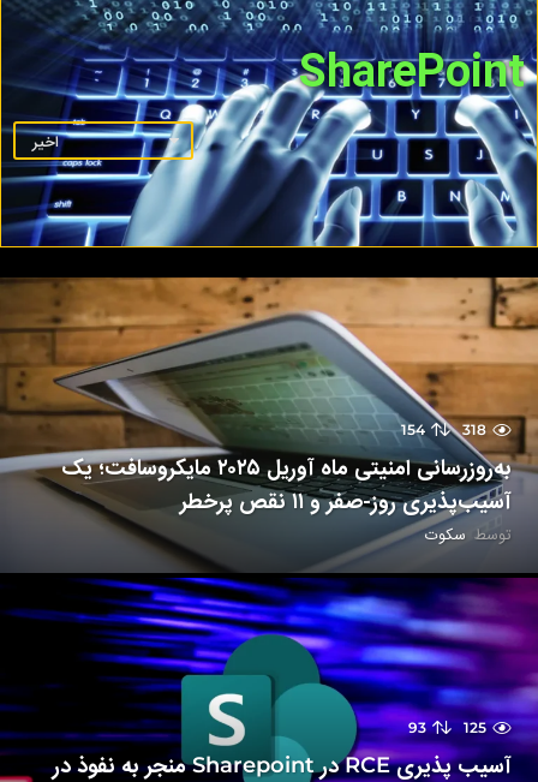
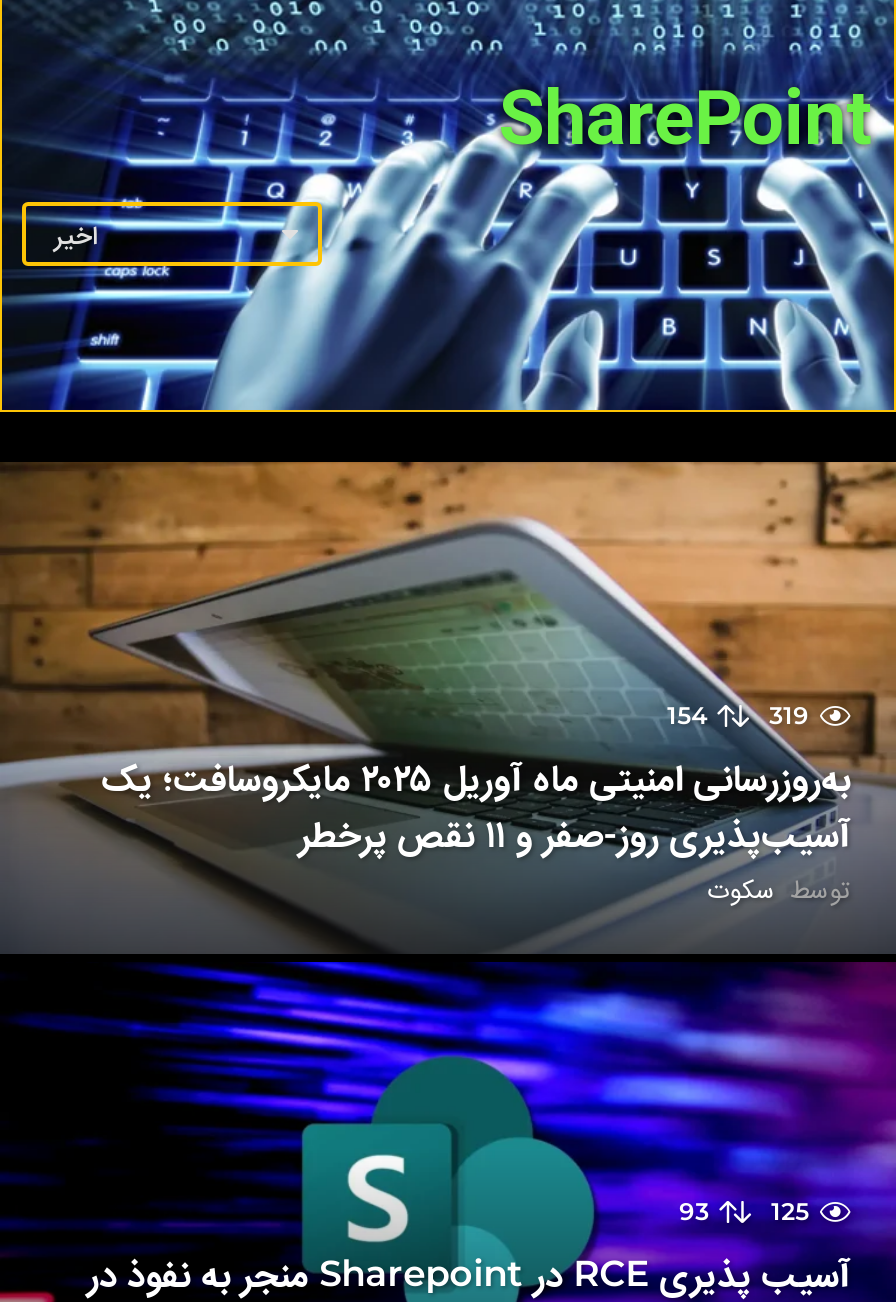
[462,421,486,439] 318 -> [769,700,809,730] 319

